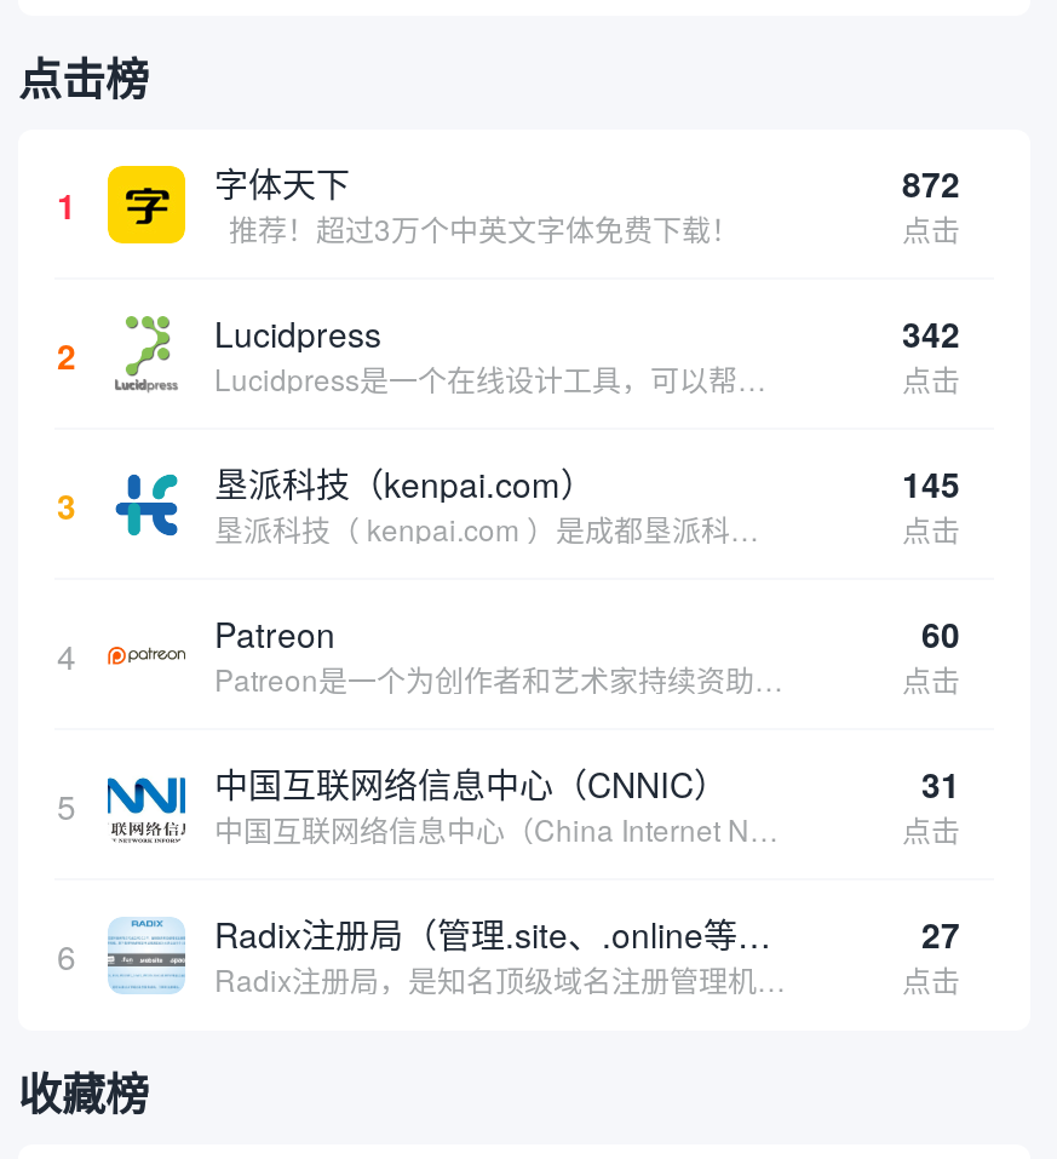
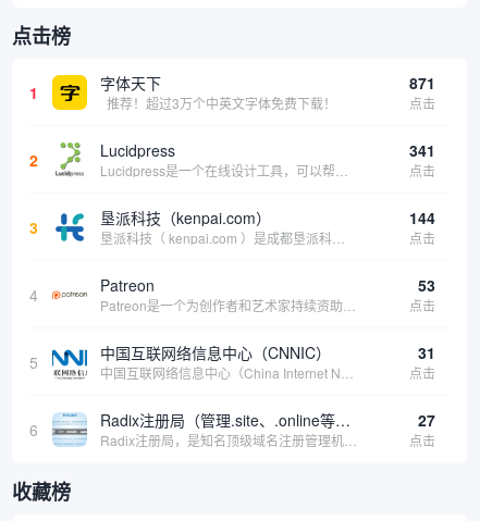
[902,159,960,207] 872 -> [409,72,435,94] 871
[902,309,960,357] 342 -> [409,139,435,161] 341
[902,459,960,507] 145 -> [409,207,435,228] 144
[921,609,960,658] 60 -> [418,274,435,296] 53

